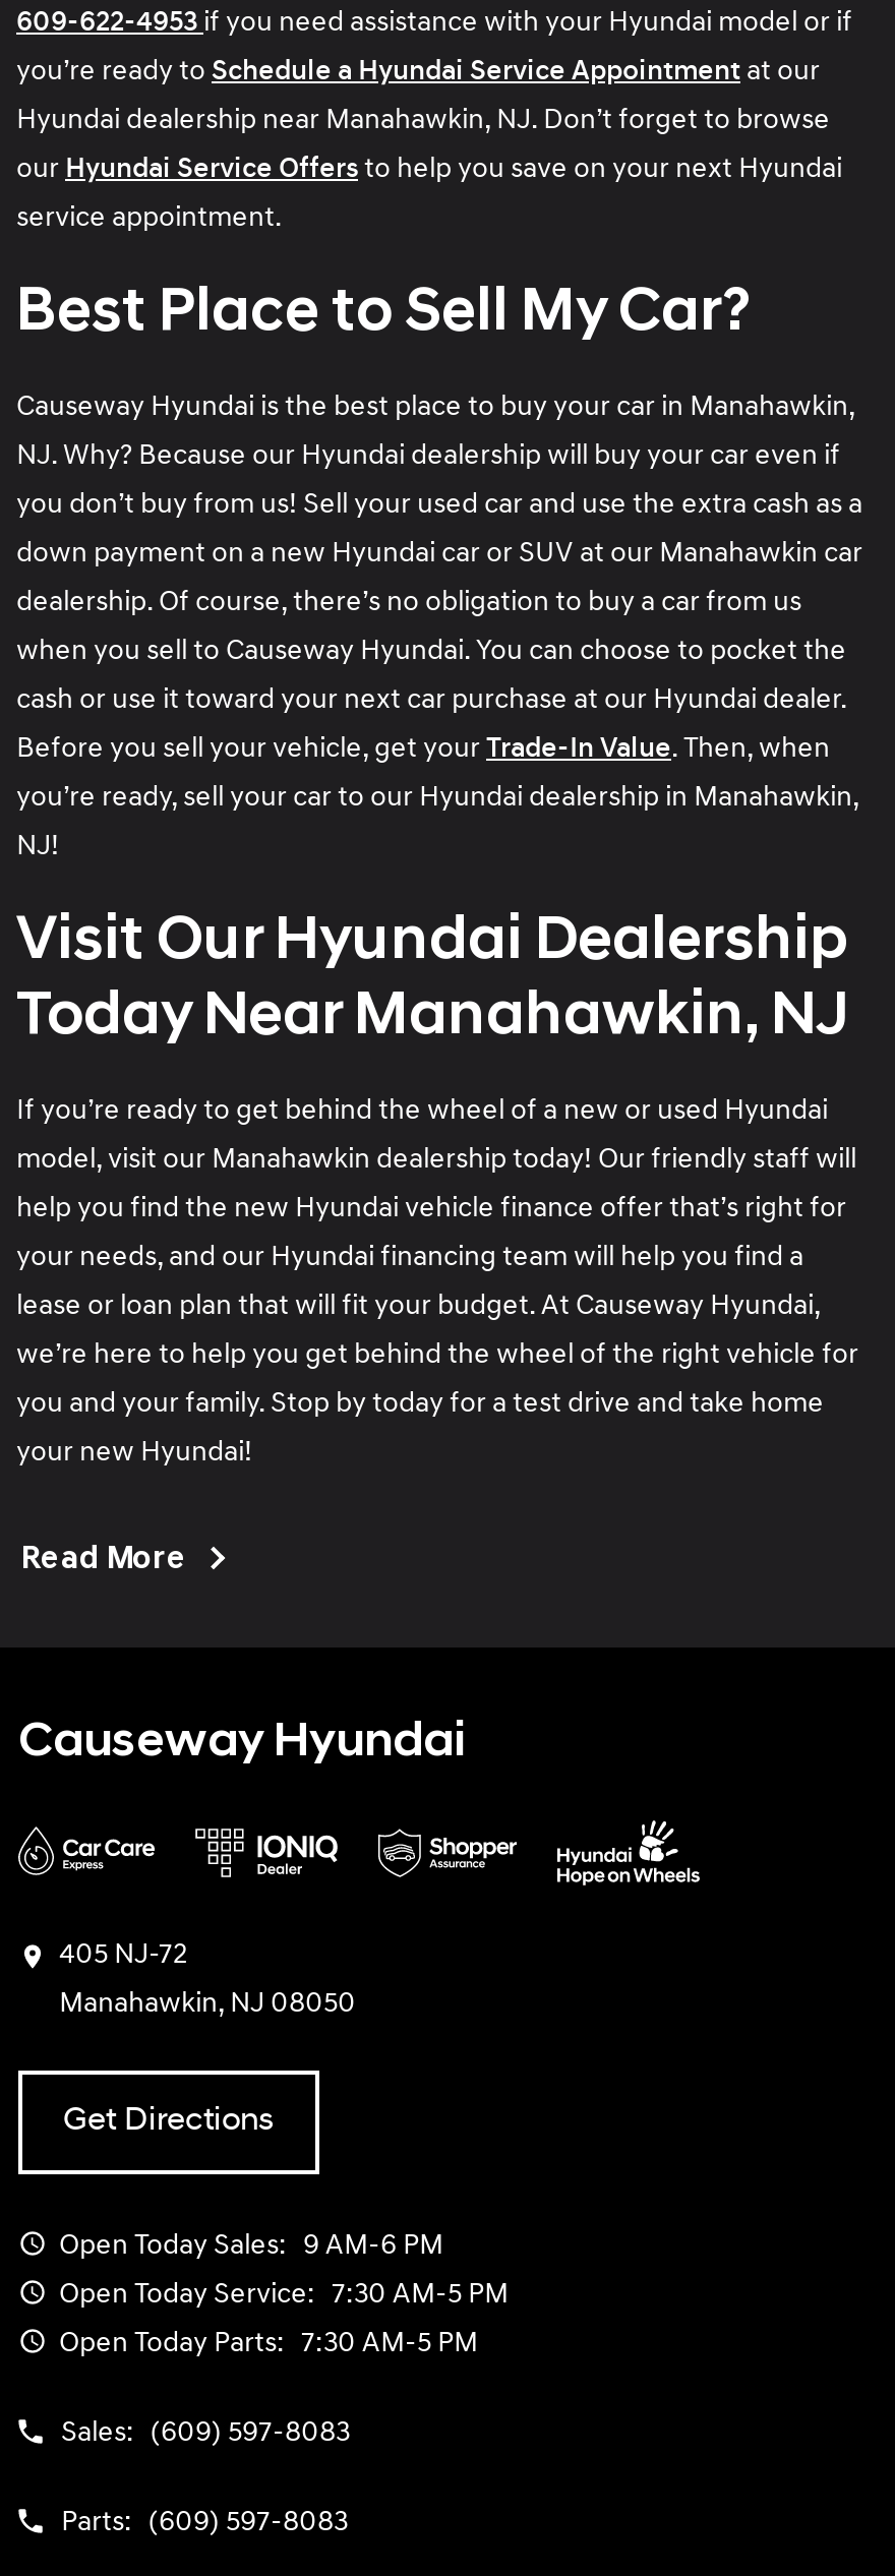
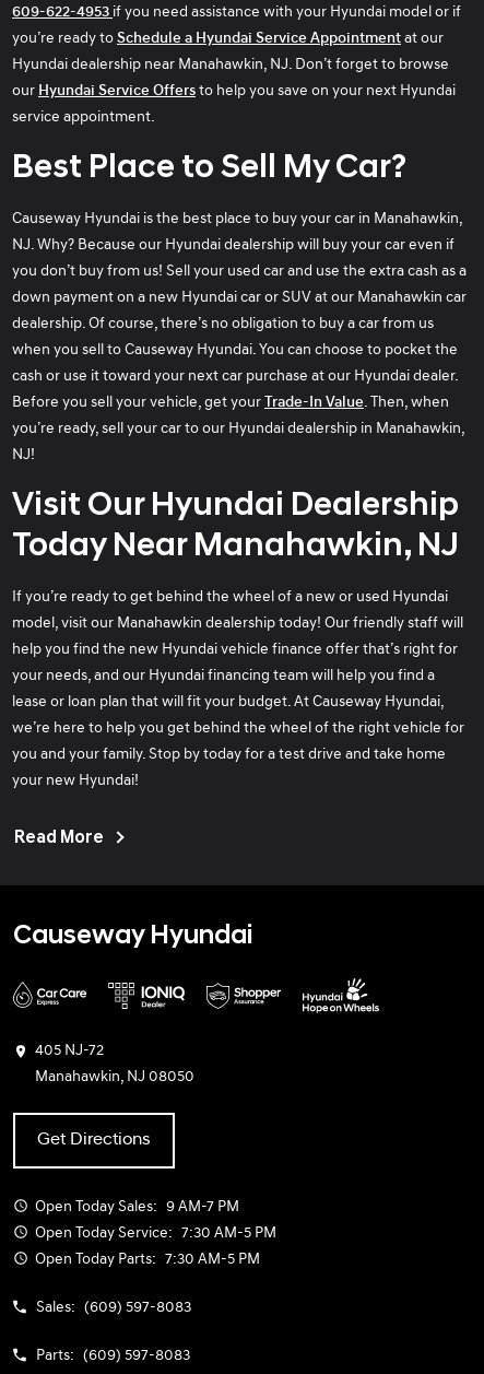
[59,2232,443,2263] Open Today Sales: 9 AM-6 PM -> [35,1200,239,1216] Open Today Sales: 9 AM-7 PM

